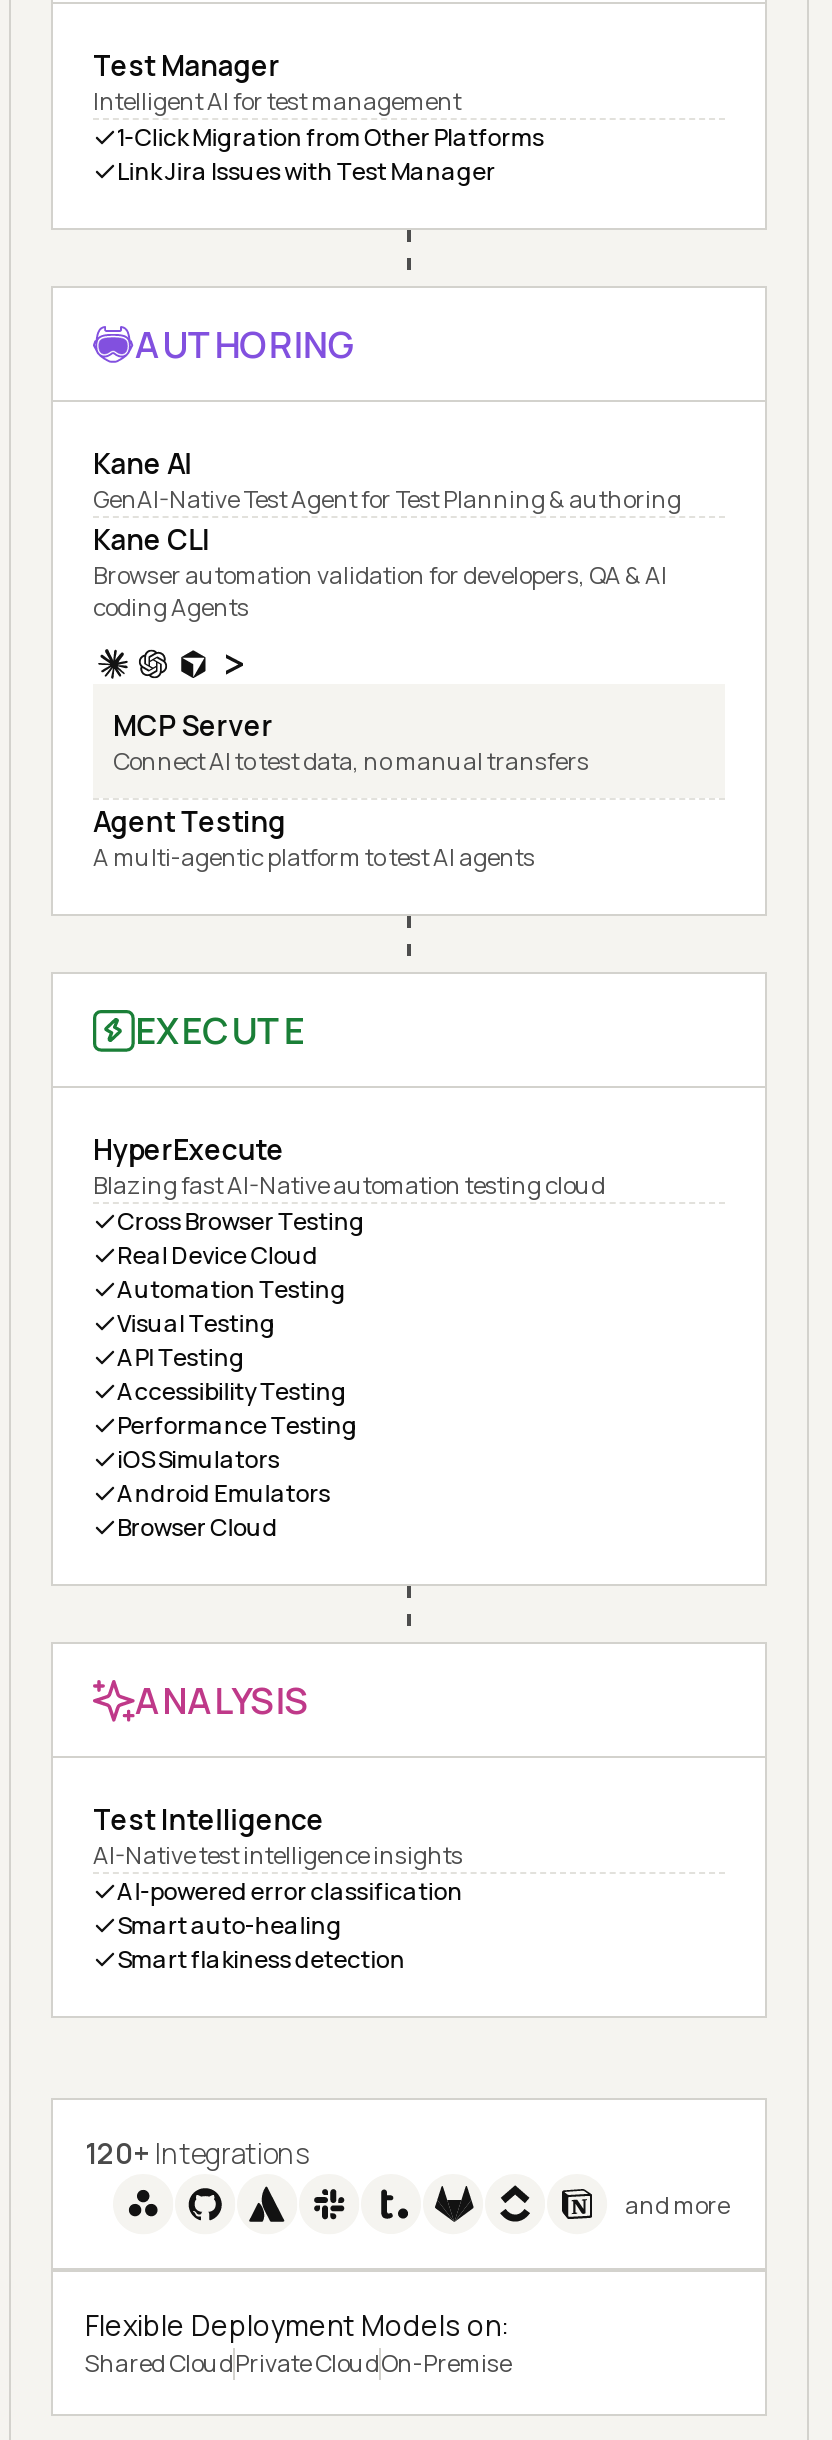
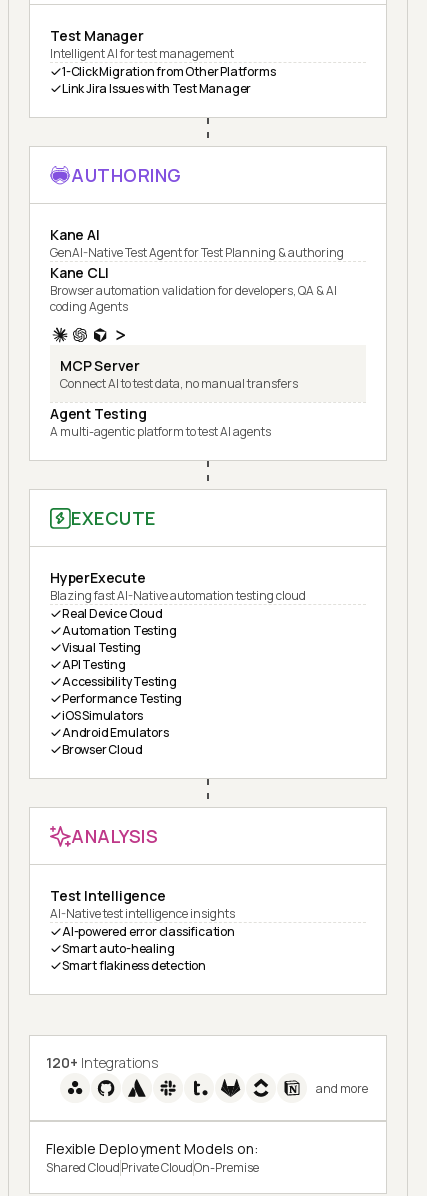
[117,1204,365,1238] Cross Browser Testing -> none

